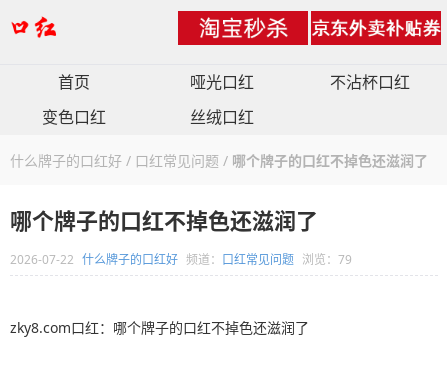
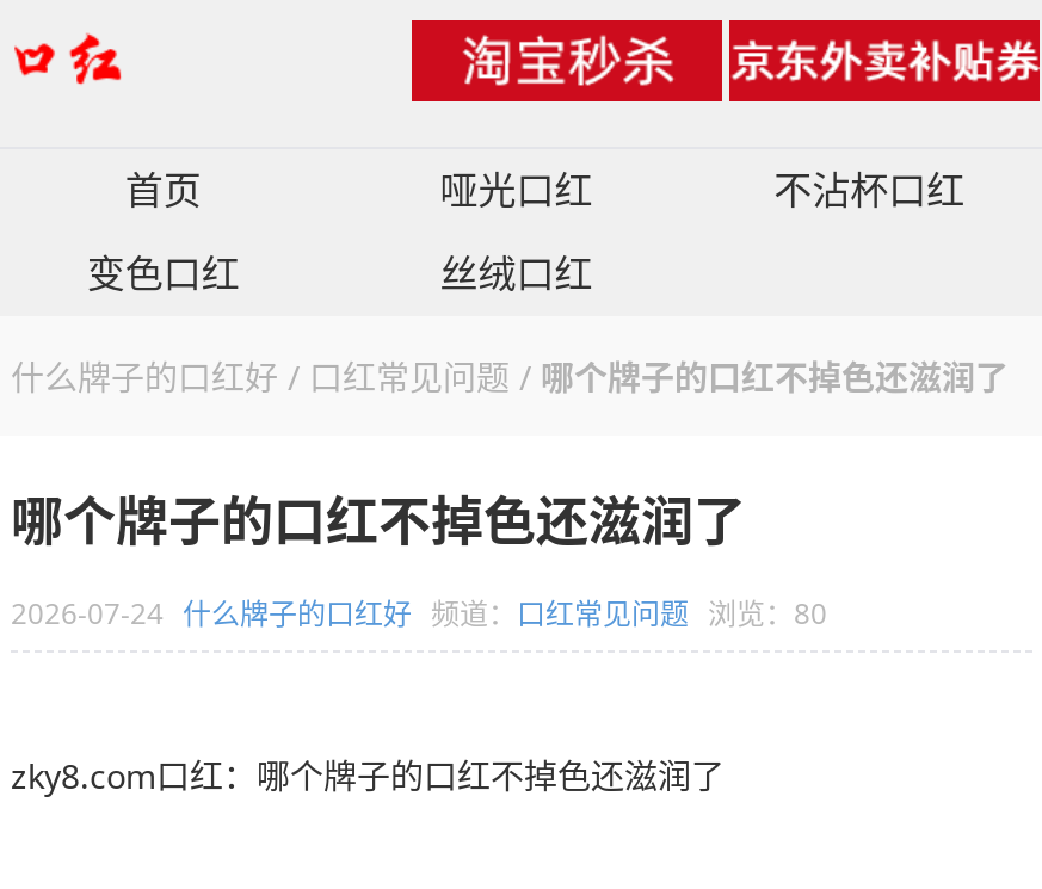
[10,251,352,268] 2026-07-22 什么牌子的口红好 频道：口红常见问题 浏览：79 -> [11,594,827,635] 2026-07-24 什么牌子的口红好 频道：口红常见问题 浏览：80

